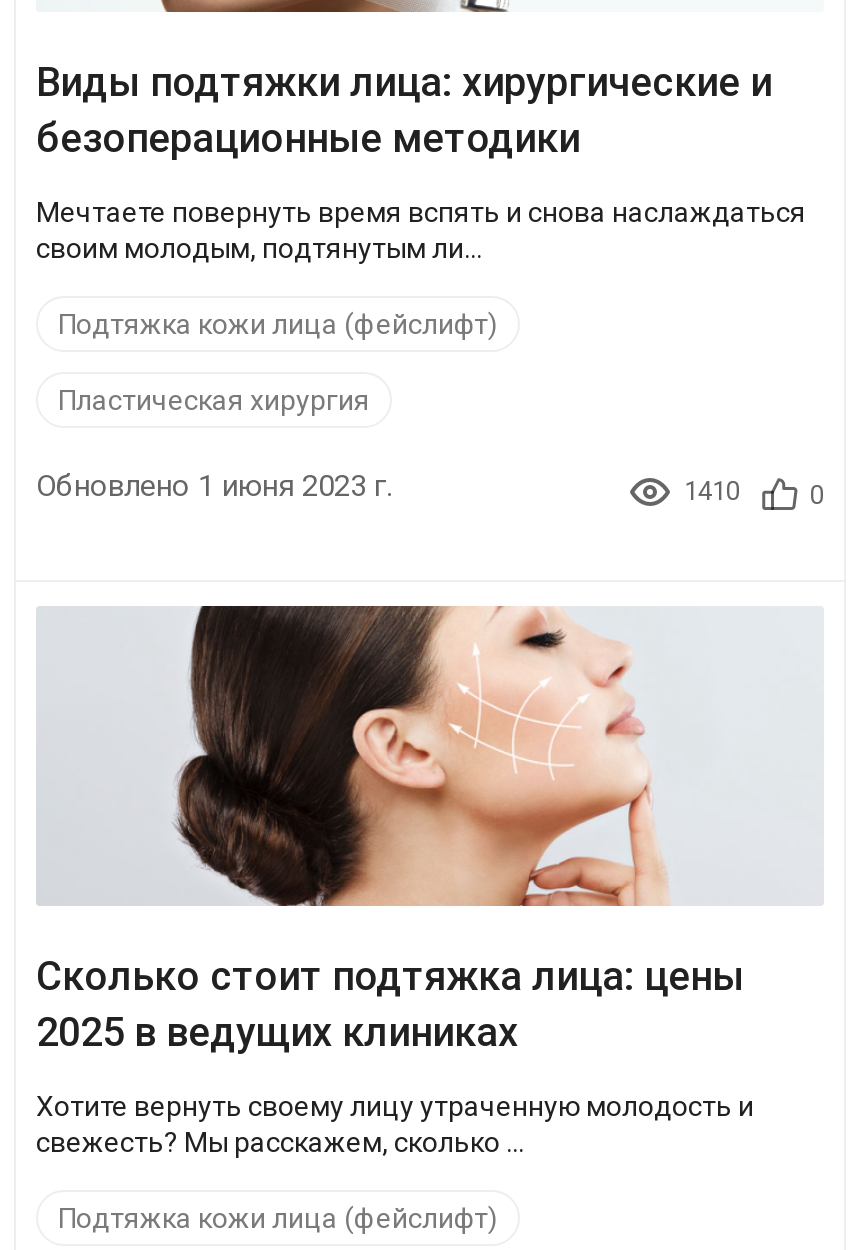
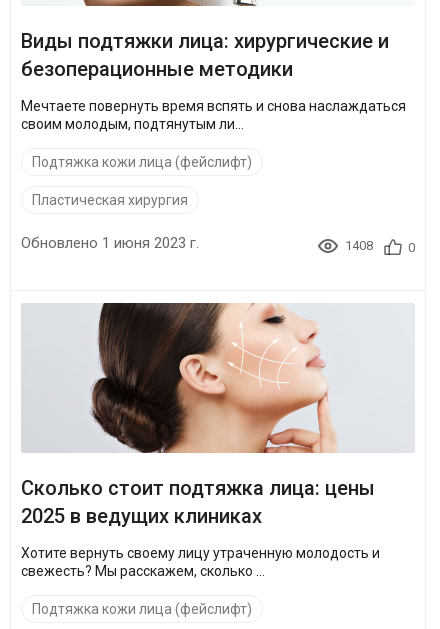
[684,477,740,507] 1410 -> [345,238,373,253] 1408

